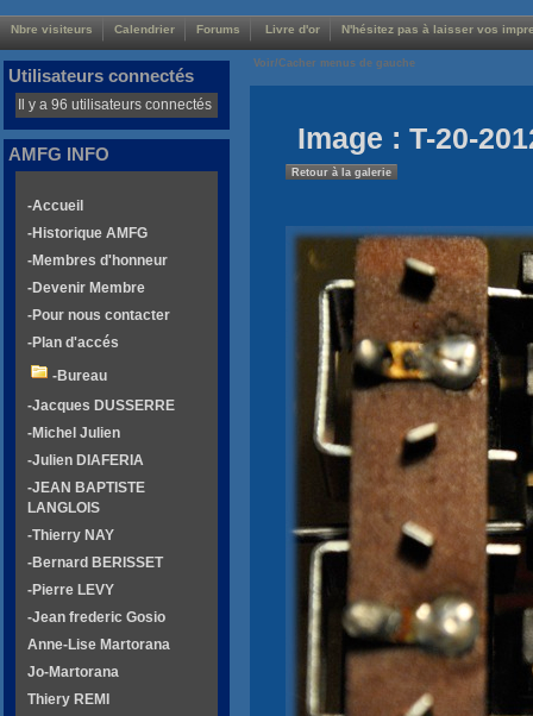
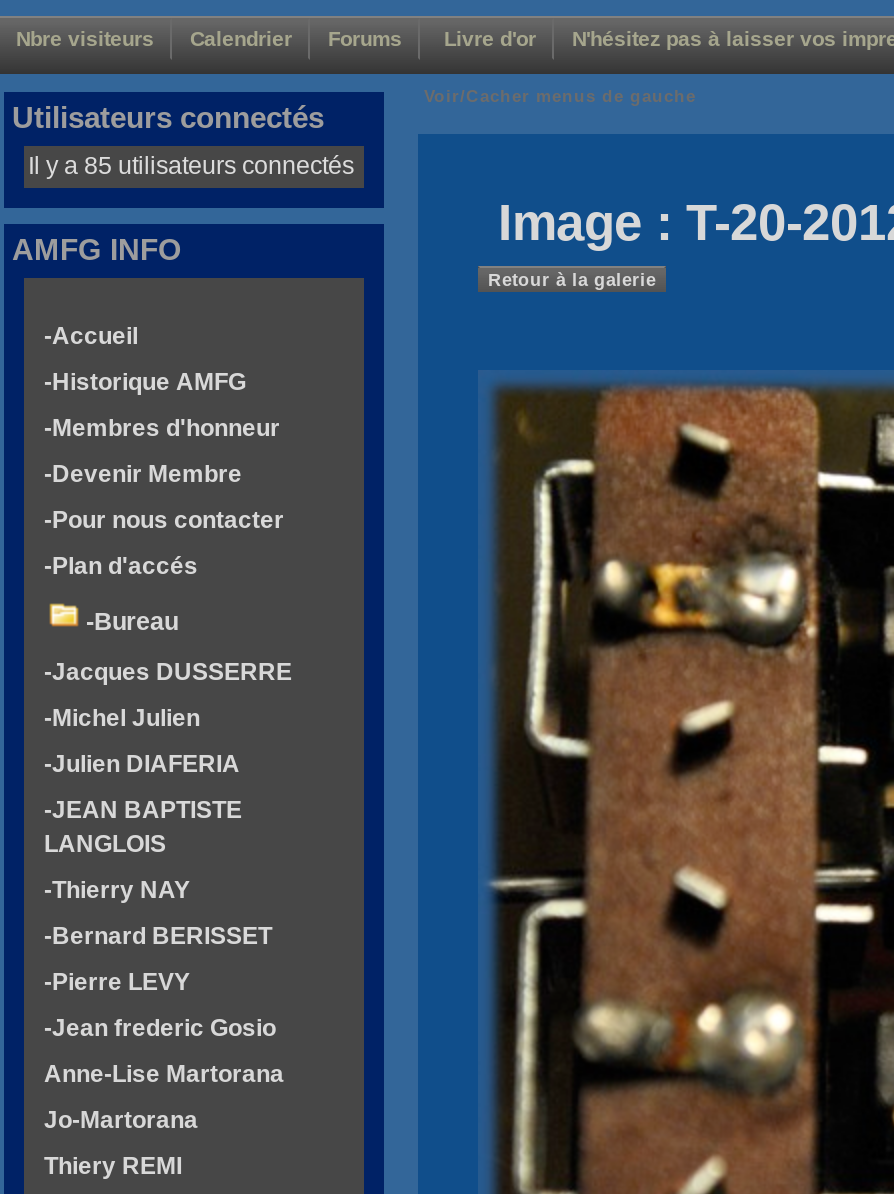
[18,96,212,113] Il y a 96 utilisateurs connectés -> [28,152,354,180] Il y a 85 utilisateurs connectés

